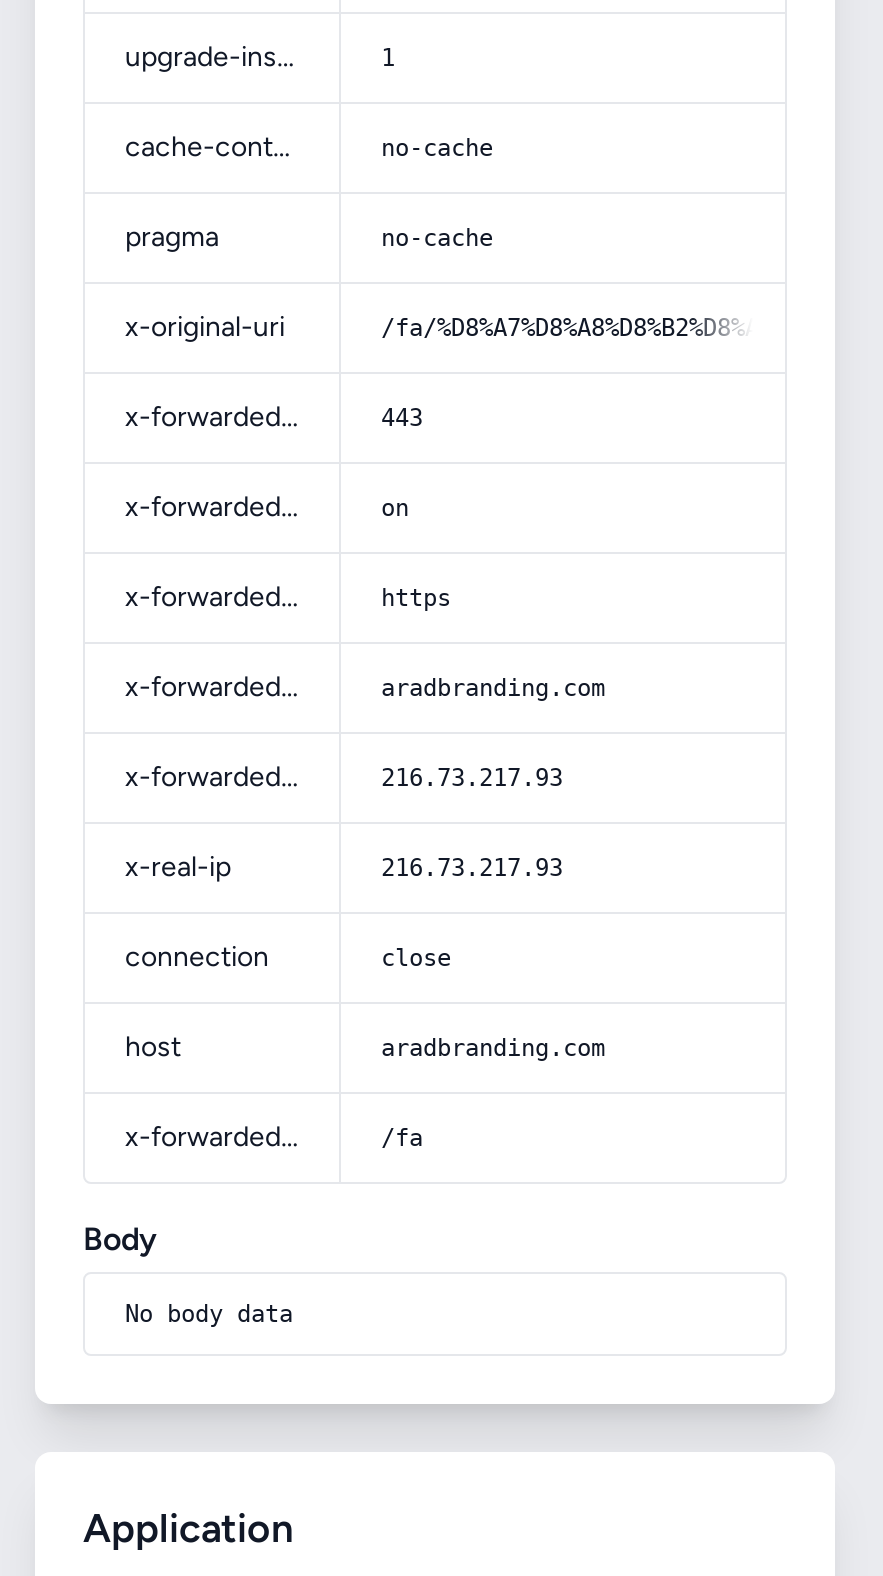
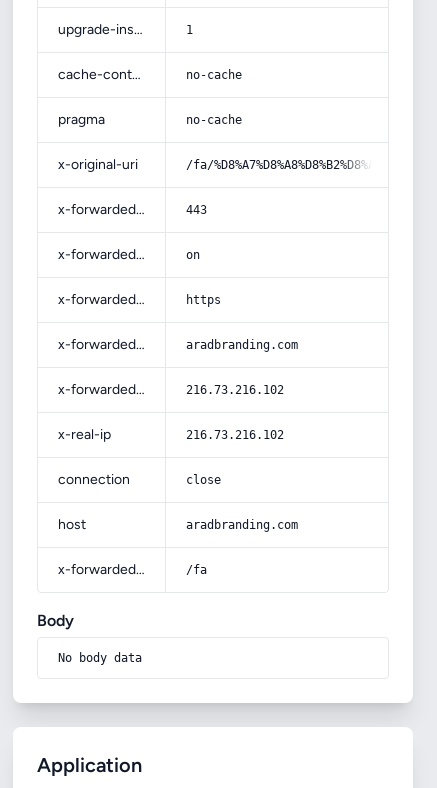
[381,764,563,792] 216.73.217.93 -> [186,383,284,397] 216.73.216.102
[381,854,563,882] 216.73.217.93 -> [186,428,284,442] 216.73.216.102

